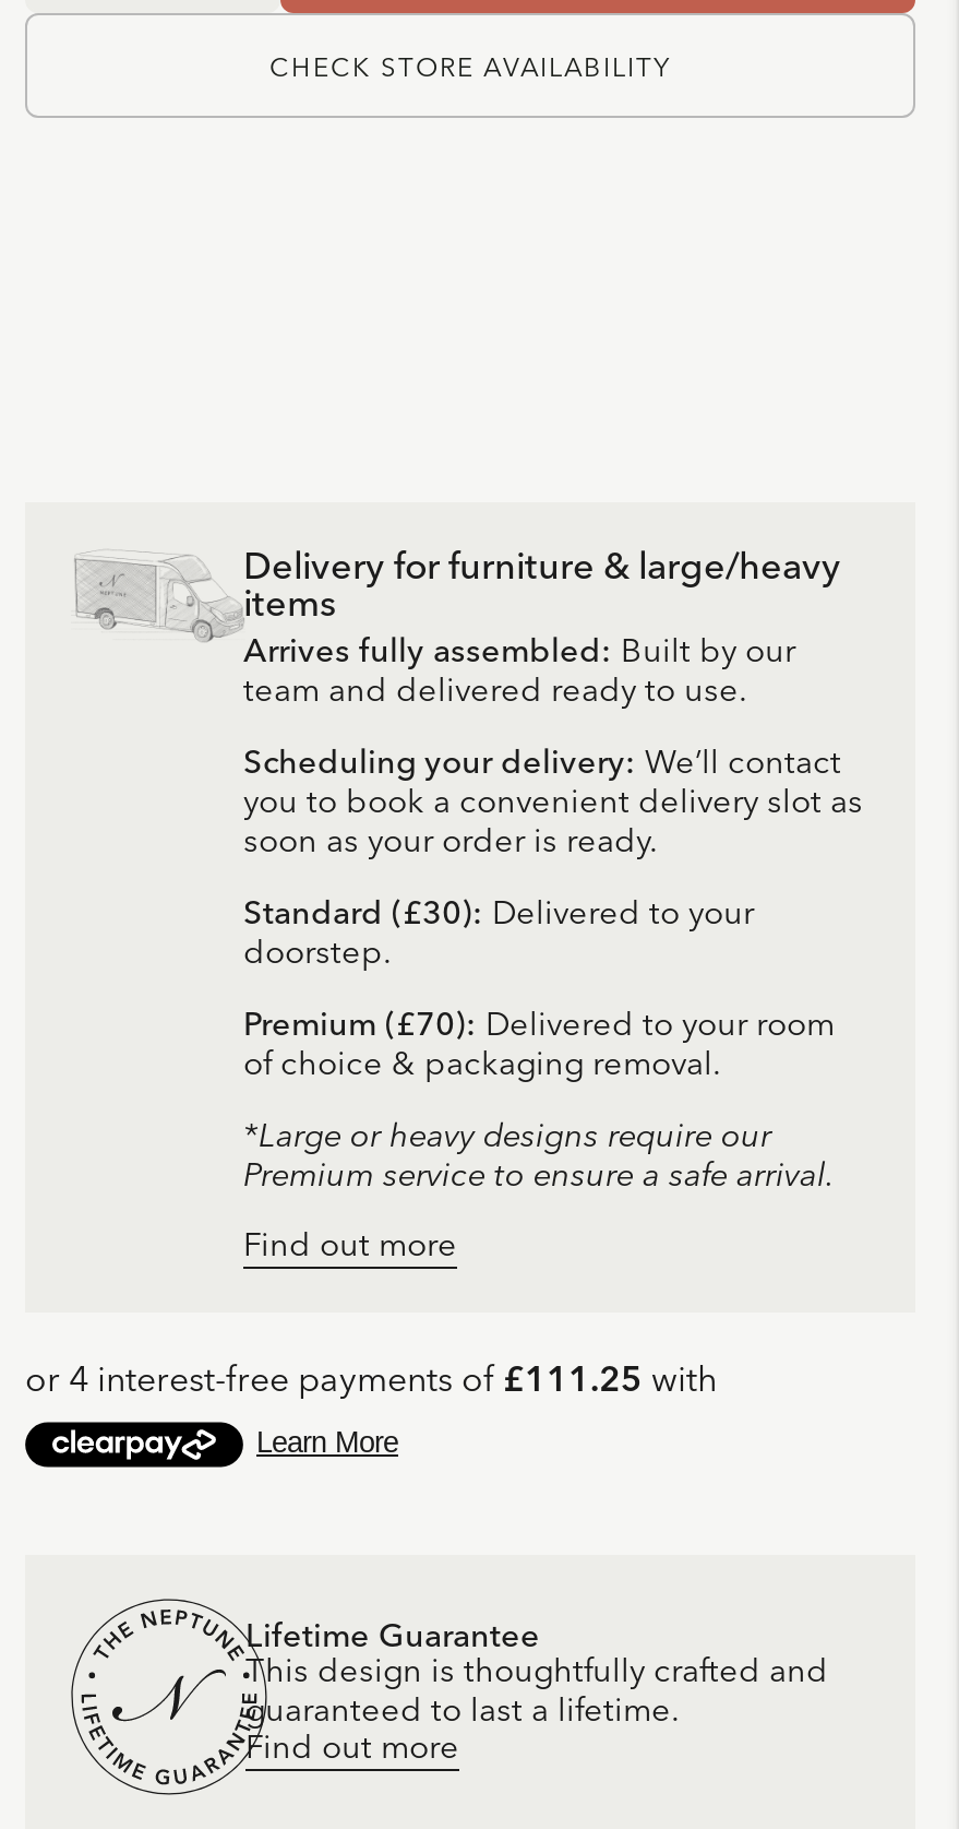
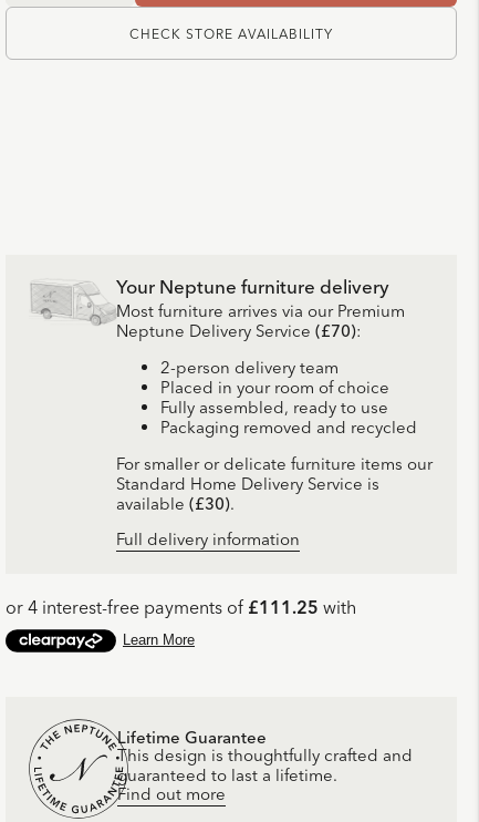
[243,542,863,1264] Delivery for furniture & large/heavy | items | Arrives fully assembled: Built by our | team and delivered ready to use. | Scheduling your delivery: We’ll contact | you to book a convenient delivery slot as | soon as your order is ready. | Standard (£30): Delivered to your | doorstep. | Premium (£70): Delivered to your room | of choice & packaging removal. | *Large or heavy designs require our | Premium service to ensure a safe arrival. | Find out more -> [116,275,433,549] Your Neptune furniture delivery | Most furniture arrives via our Premium | Neptune Delivery Service (£70): | 2-person delivery team | Placed in your room of choice | Fully assembled, ready to use | Packaging removed and recycled | For smaller or delicate furniture items our | Standard Home Delivery Service is | available (£30). | Full delivery information

